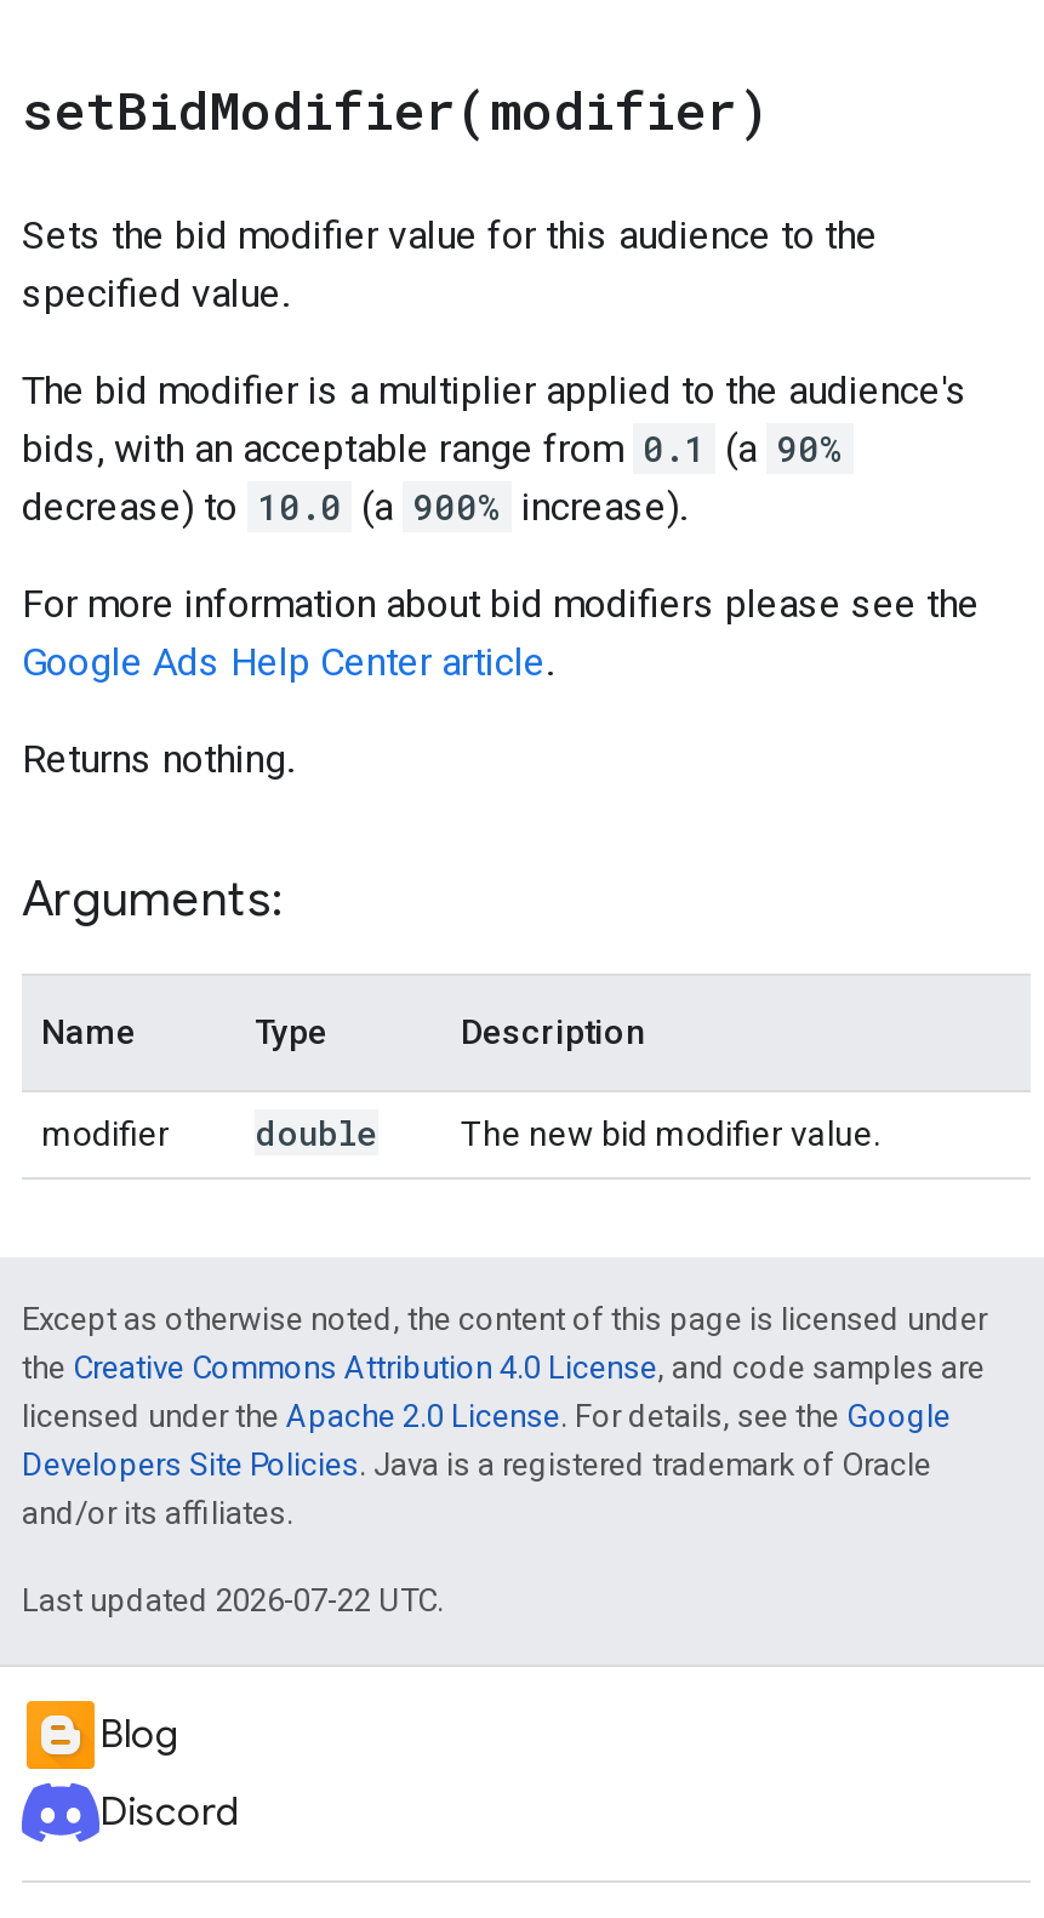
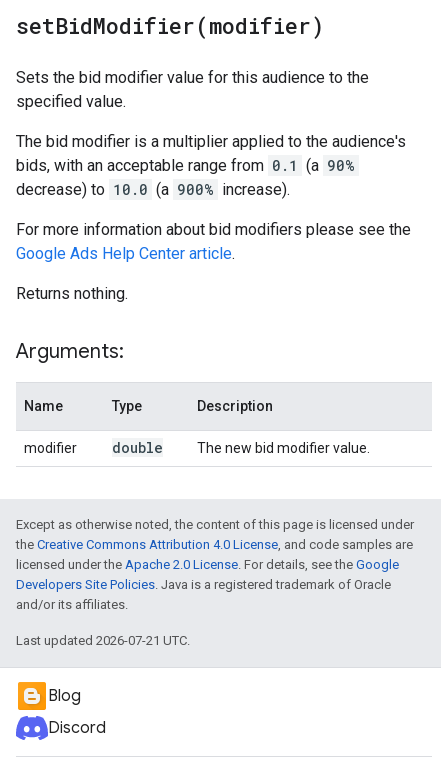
[22,1582,444,1619] Last updated 2026-07-22 UTC. -> [16,633,190,648] Last updated 2026-07-21 UTC.

